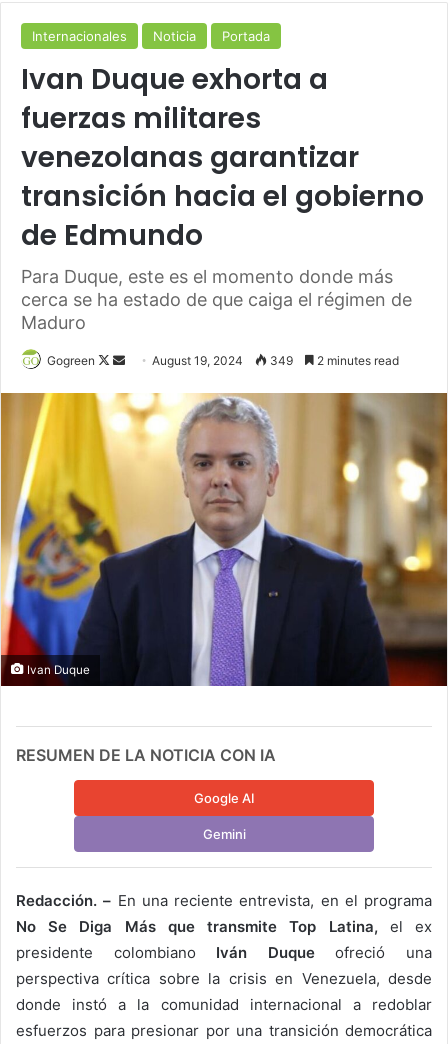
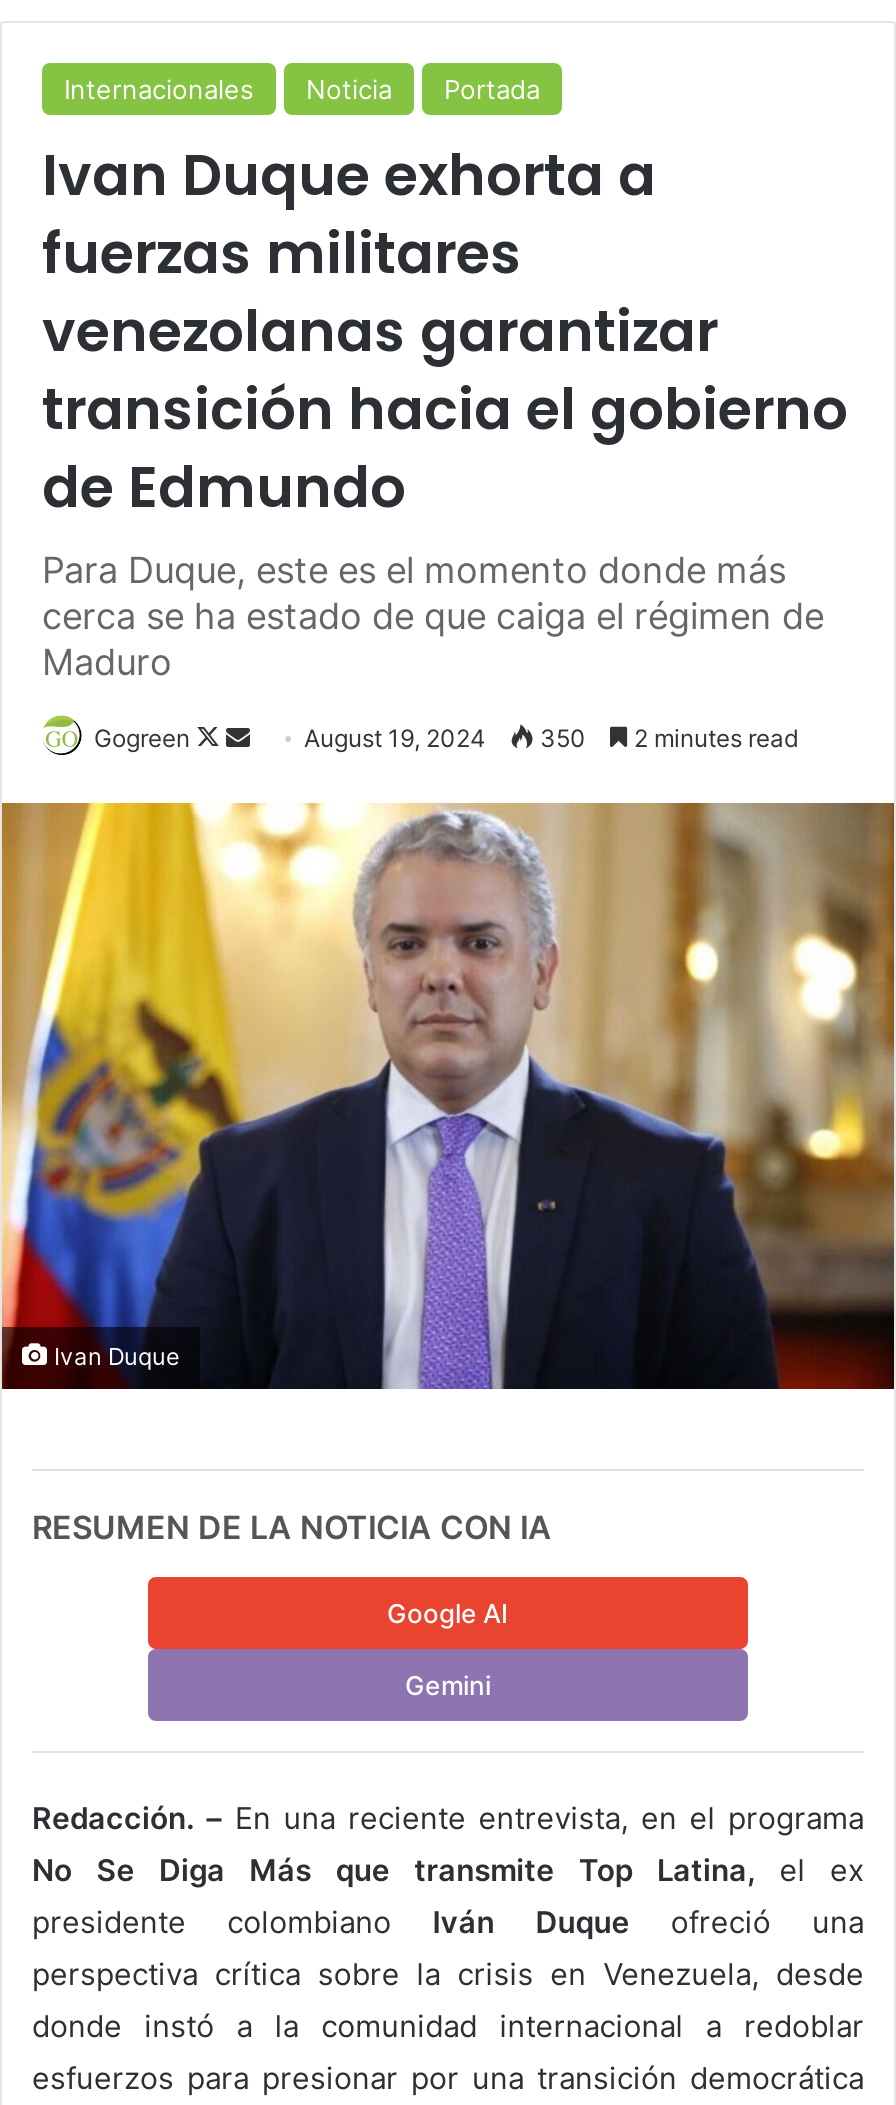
[267,353,293,368] 349 -> [534,723,586,753] 350

